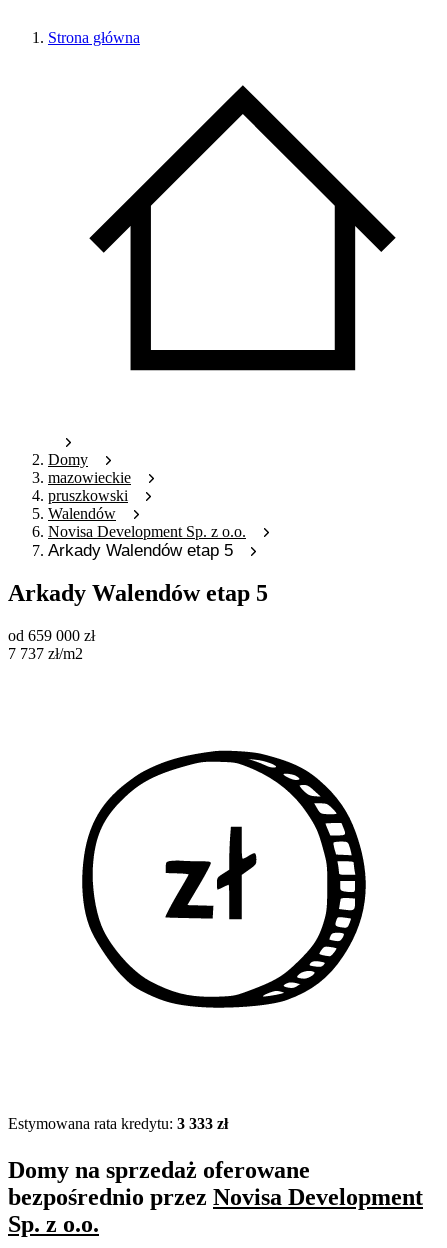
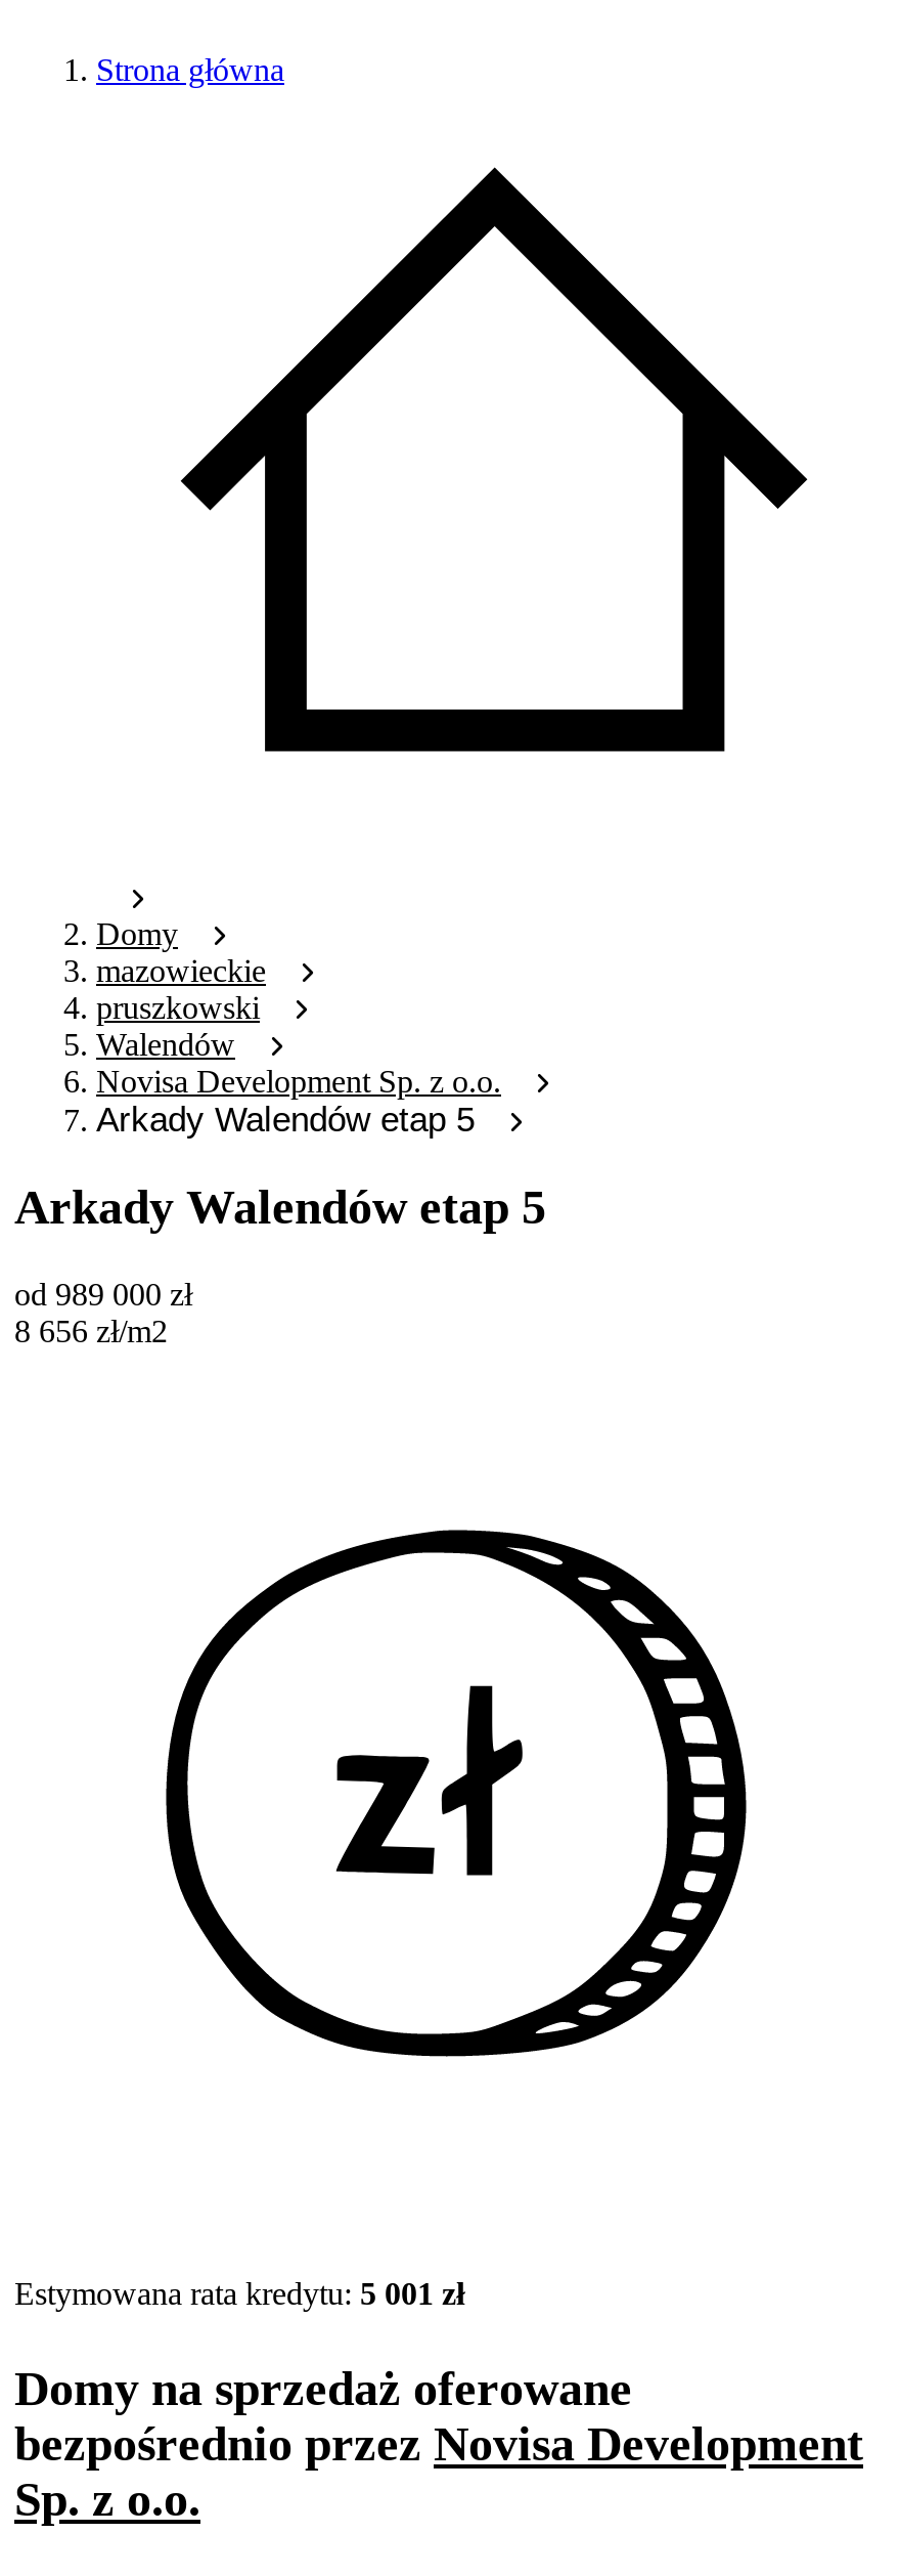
[8,627,95,644] od 659 000 zł -> [14,1277,192,1312] od 989 000 zł
[8,645,83,662] 7 737 zł/m2 -> [14,1314,168,1349] 8 656 zł/m2
[8,1115,228,1132] Estymowana rata kredytu: 3 333 zł -> [14,2276,464,2311] Estymowana rata kredytu: 5 001 zł

